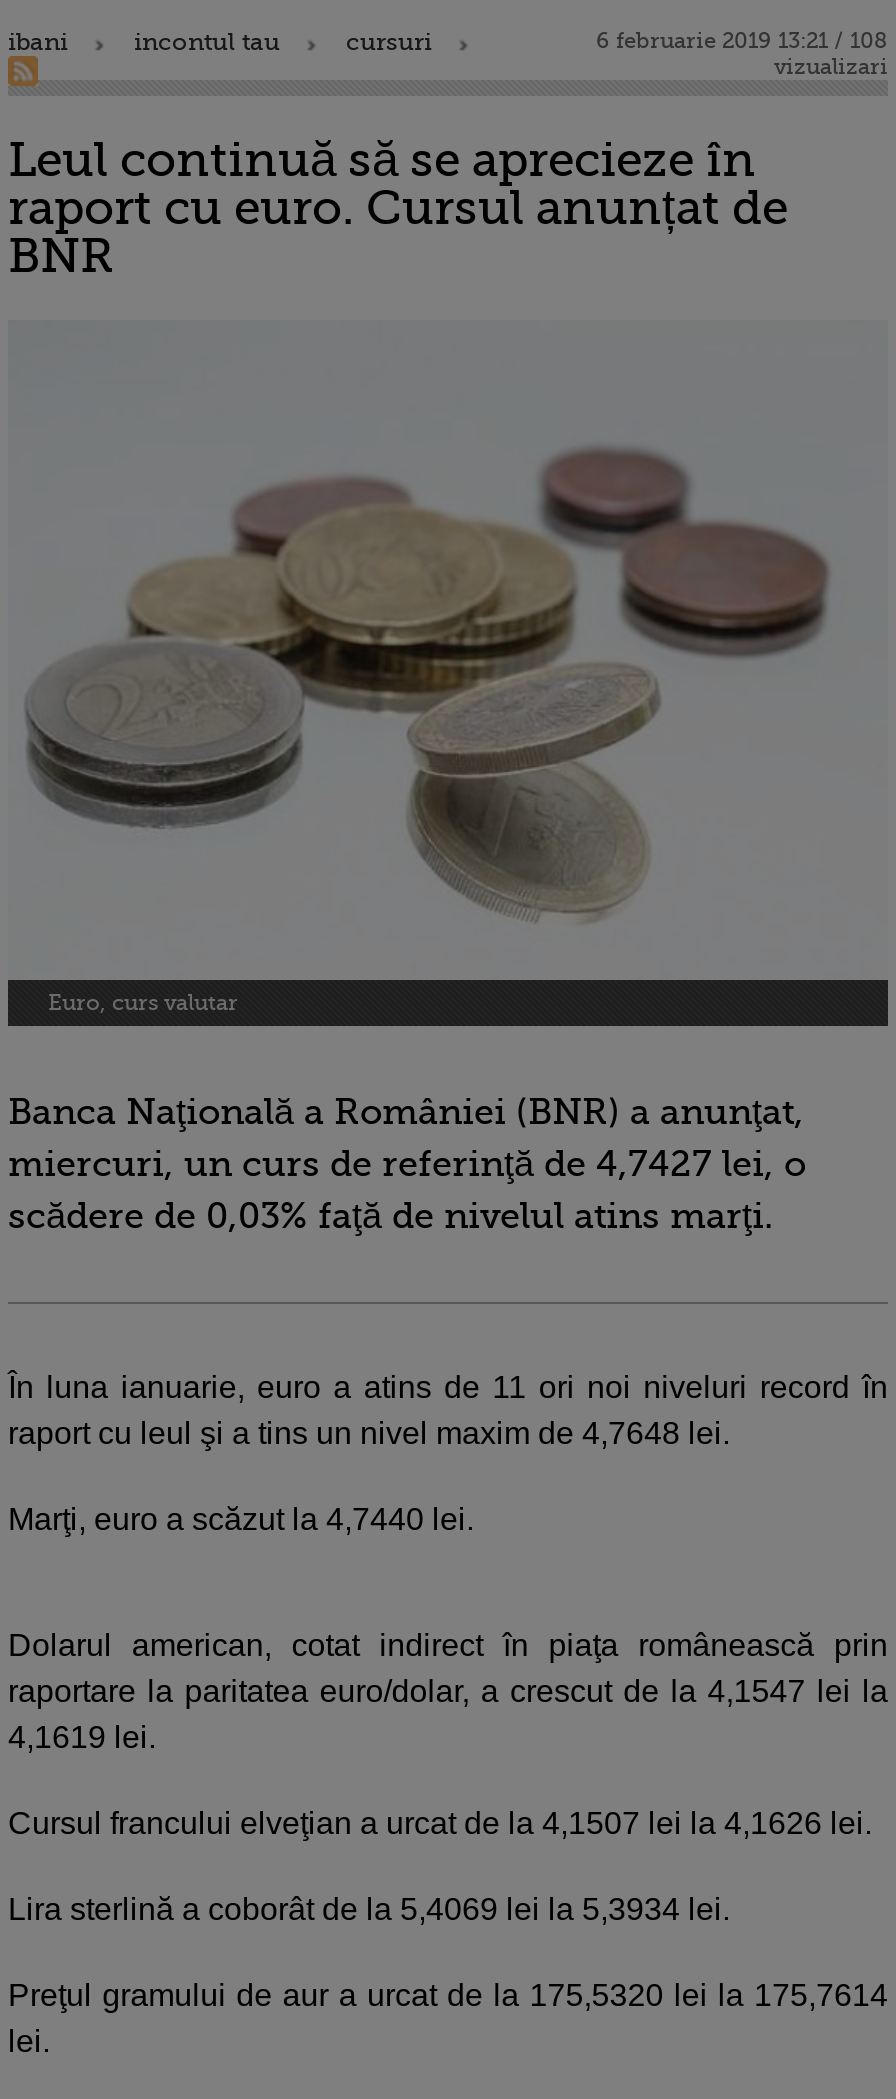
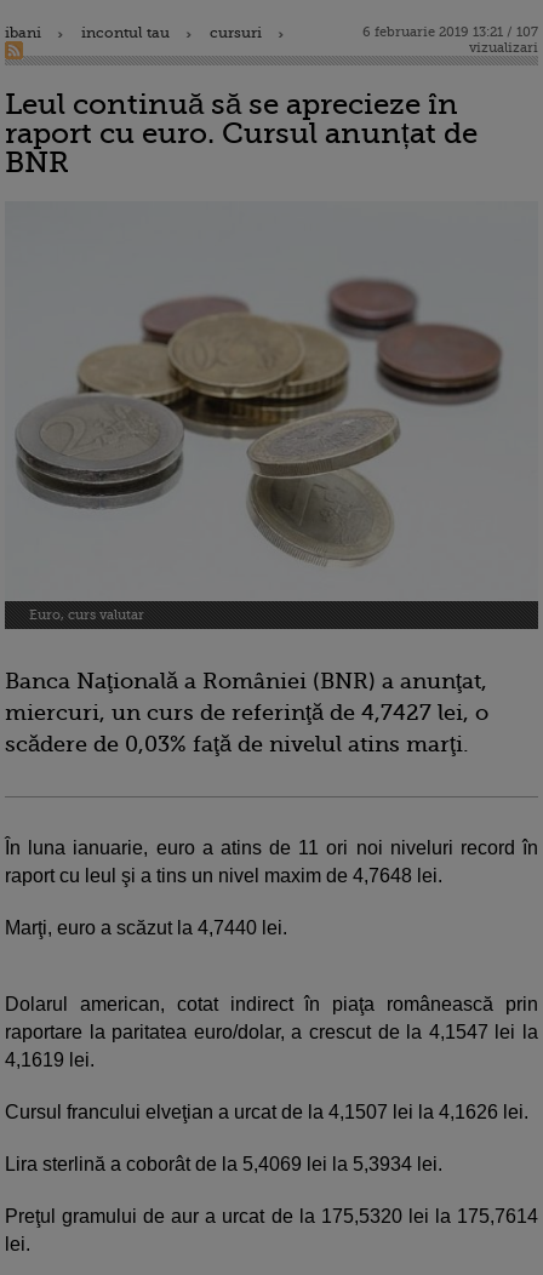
[596,28,888,54] 6 februarie 2019 13:21 / 108 -> [362,24,538,40] 6 februarie 2019 13:21 / 107

